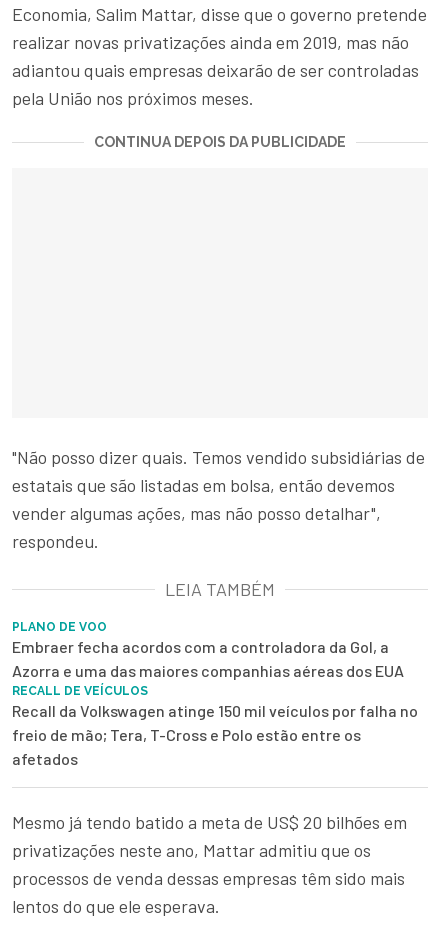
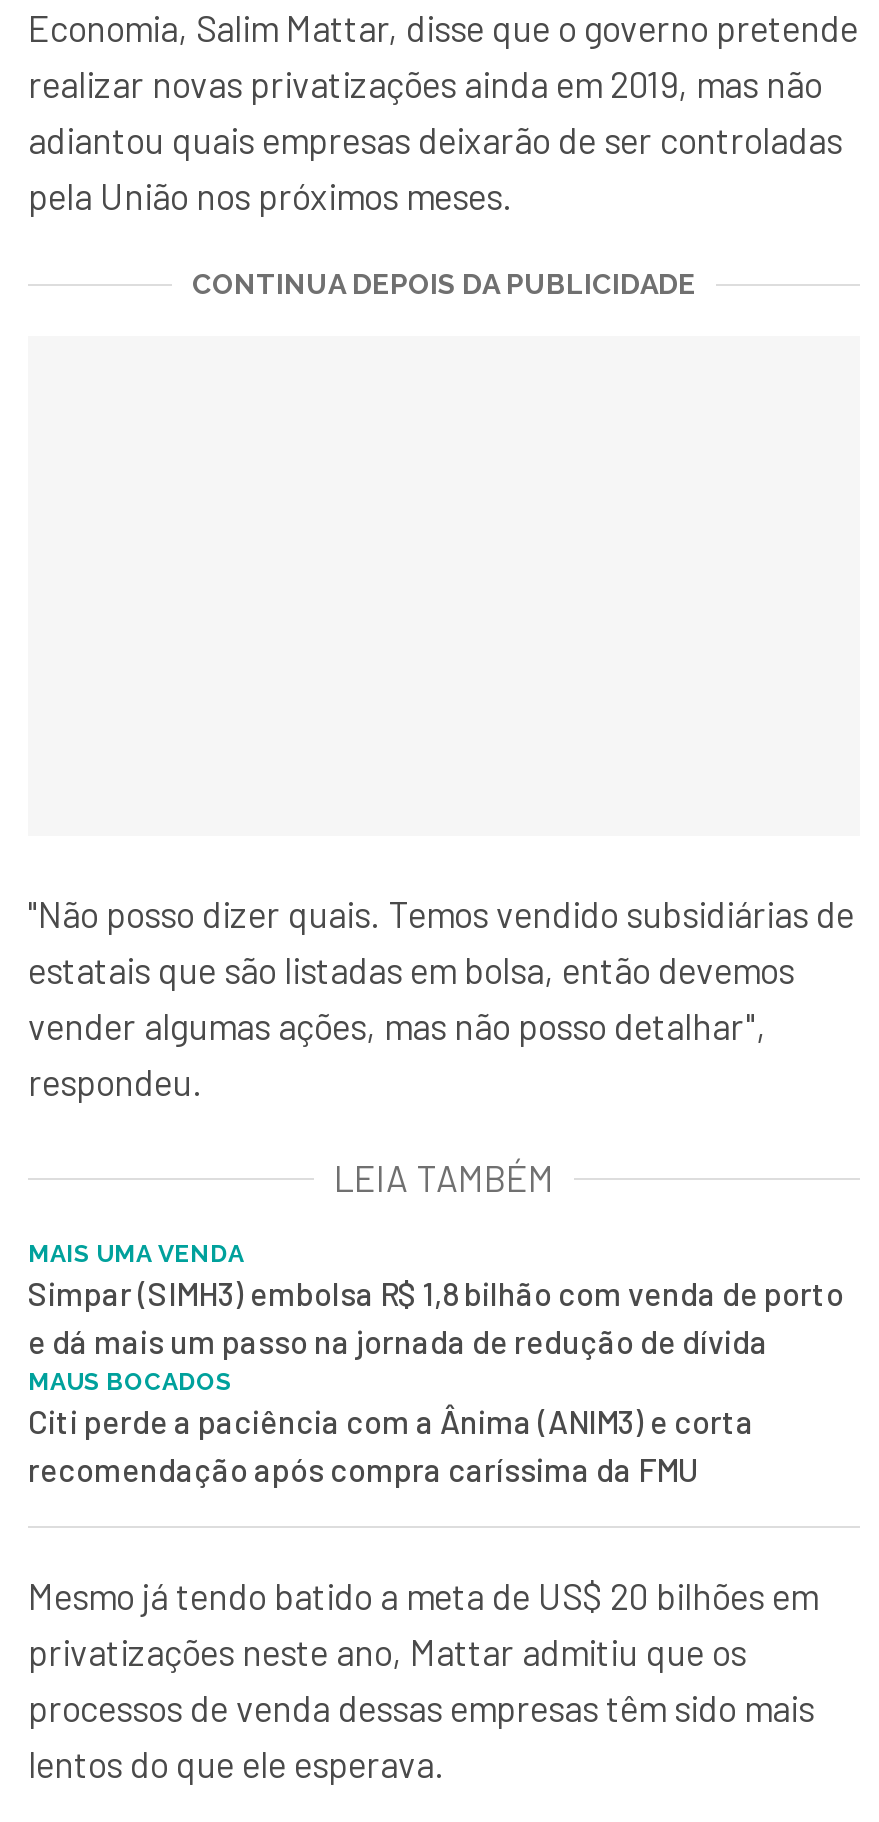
[12,620,418,768] PLANO DE VOO | Embraer fecha acordos com a controladora da Gol, a | Azorra e uma das maiores companhias aéreas dos EUA | RECALL DE VEÍCULOS | Recall da Volkswagen atinge 150 mil veículos por falha no | freio de mão; Tera, T-Cross e Polo estão entre os | afetados -> [28,1241,844,1489] MAIS UMA VENDA | Simpar (SIMH3) embolsa R$ 1,8 bilhão com venda de porto | e dá mais um passo na jornada de redução de dívida | MAUS BOCADOS | Citi perde a paciência com a Ânima (ANIM3) e corta | recomendação após compra caríssima da FMU

